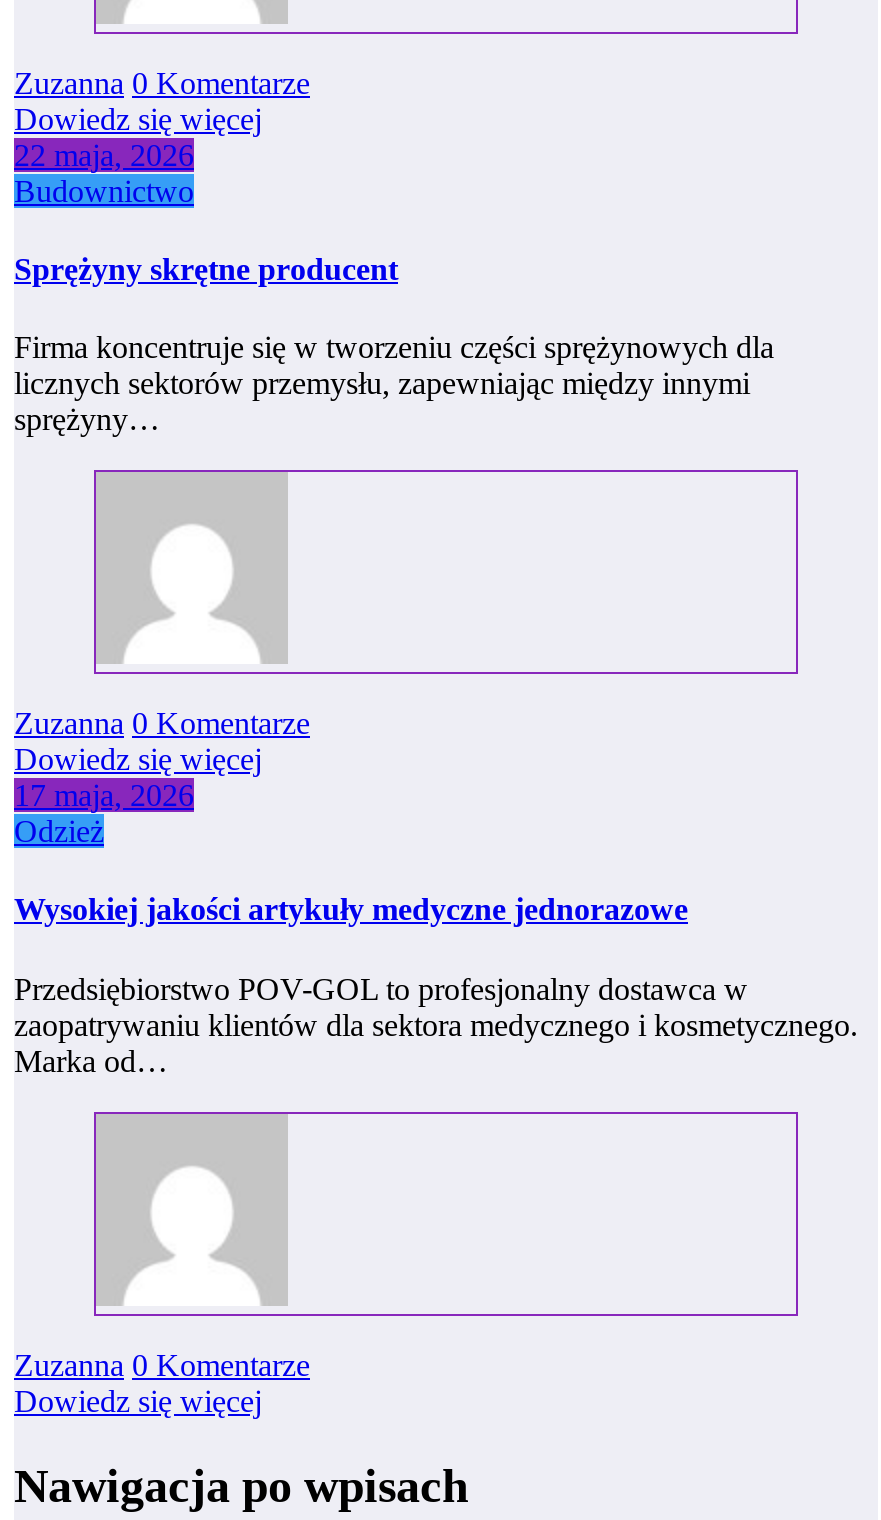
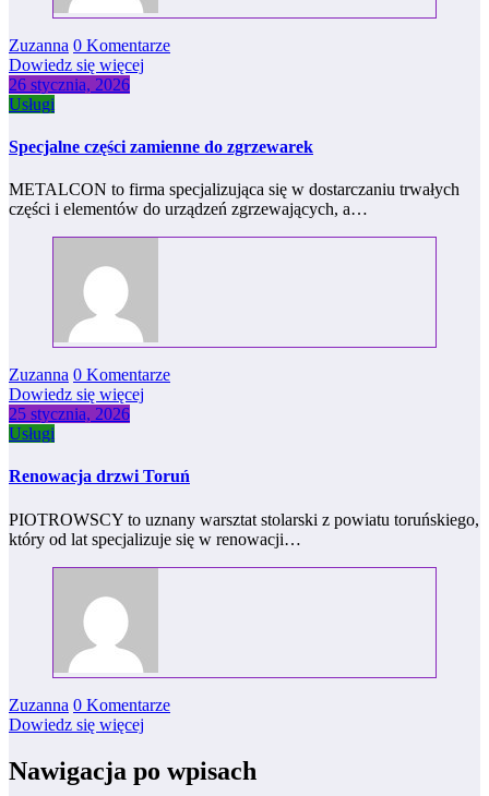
[14,137,194,207] 22 maja, 2026 | Budownictwo -> [9,75,130,113] 26 stycznia, 2026 | Usługi
[14,252,398,286] Sprężyny skrętne producent -> [9,137,313,156] Specjalne części zamienne do zgrzewarek
[14,330,774,436] Firma koncentruje się w tworzeniu części sprężynowych dla | licznych sektorów przemysłu, zapewniając między innymi | sprężyny… -> [9,180,460,218] METALCON to firma specjalizująca się w dostarczaniu trwałych | części i elementów do urządzeń zgrzewających, a…
[14,778,194,848] 17 maja, 2026 | Odzież -> [9,405,130,443] 25 stycznia, 2026 | Usługi
[14,893,688,927] Wysokiej jakości artykuły medyczne jednorazowe -> [9,467,190,486] Renowacja drzwi Toruń
[14,971,858,1077] Przedsiębiorstwo POV-GOL to profesjonalny dostawca w | zaopatrywaniu klientów dla sektora medycznego i kosmetycznego. | Marka od… -> [9,510,479,548] PIOTROWSCY to uznany warsztat stolarski z powiatu toruńskiego, | który od lat specjalizuje się w renowacji…

